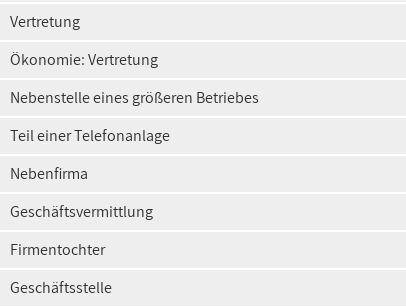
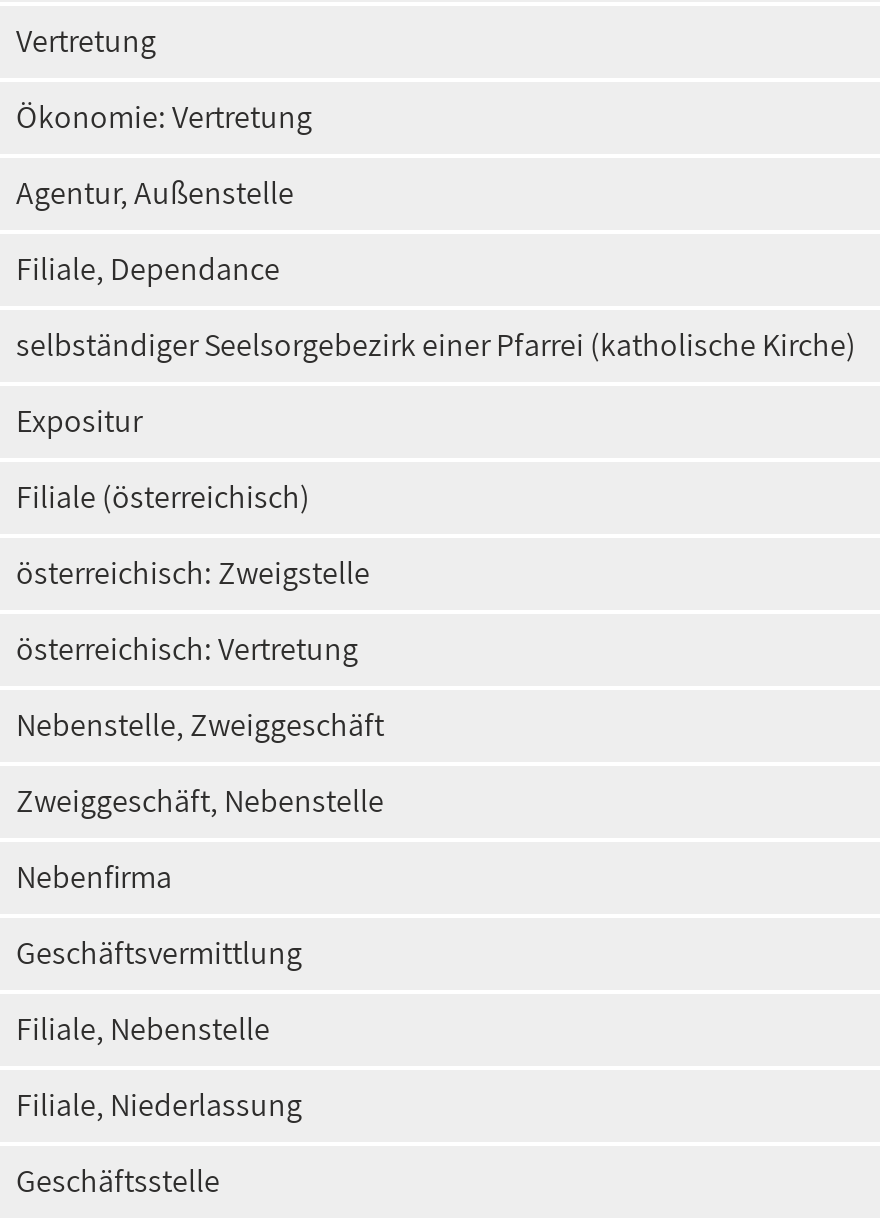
[10,87,259,146] Nebenstelle eines größeren Betriebes | Teil einer Telefonanlage -> [16,172,856,822] Agentur, Außenstelle | Filiale, Dependance | selbständiger Seelsorgebezirk einer Pfarrei (katholische Kirche) | Expositur | Filiale (österreichisch) | österreichisch: Zweigstelle | österreichisch: Vertretung | Nebenstelle, Zweiggeschäft | Zweiggeschäft, Nebenstelle
[10,239,105,260] Firmentochter -> [16,1008,302,1126] Filiale, Nebenstelle | Filiale, Niederlassung

